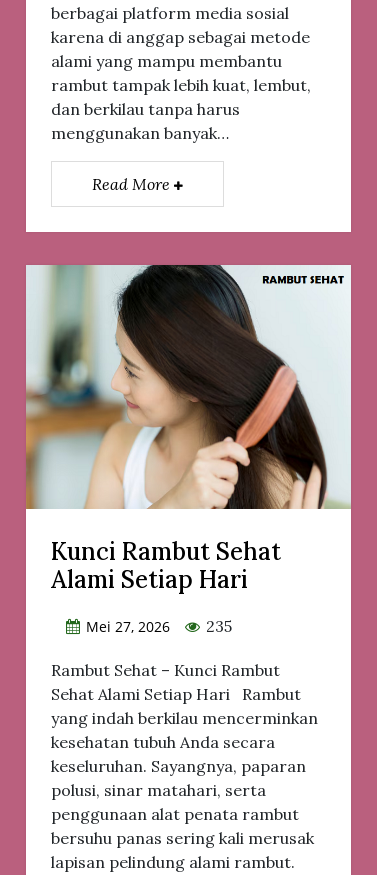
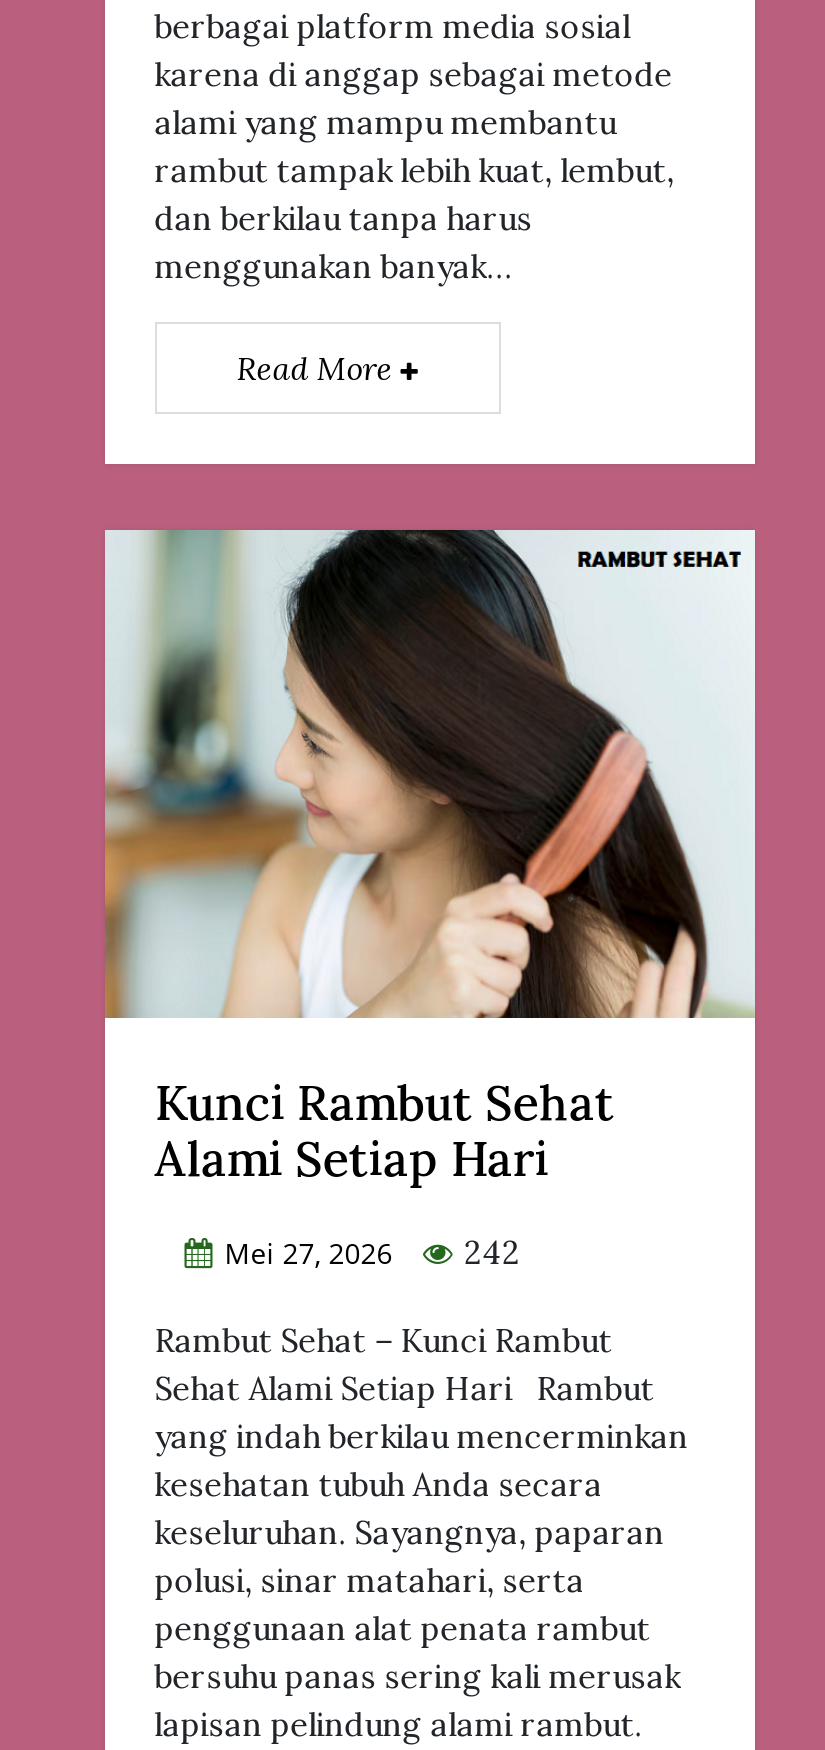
[86,616,232,636] Mei 27, 2026 235 -> [225,1232,521,1272] Mei 27, 2026 242

